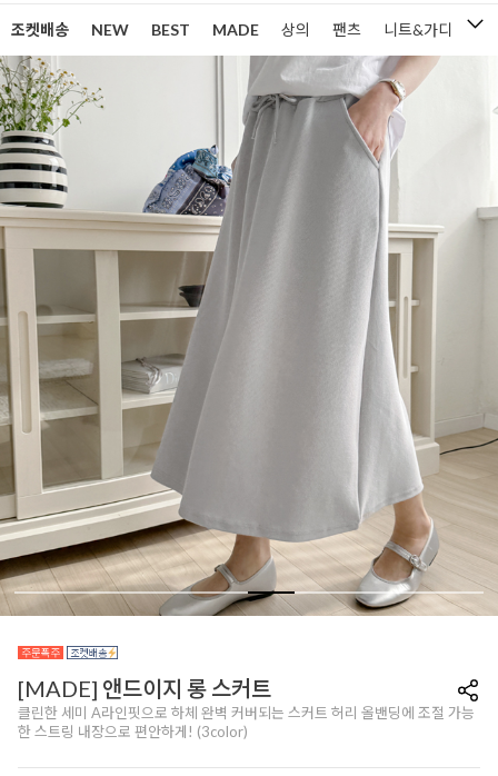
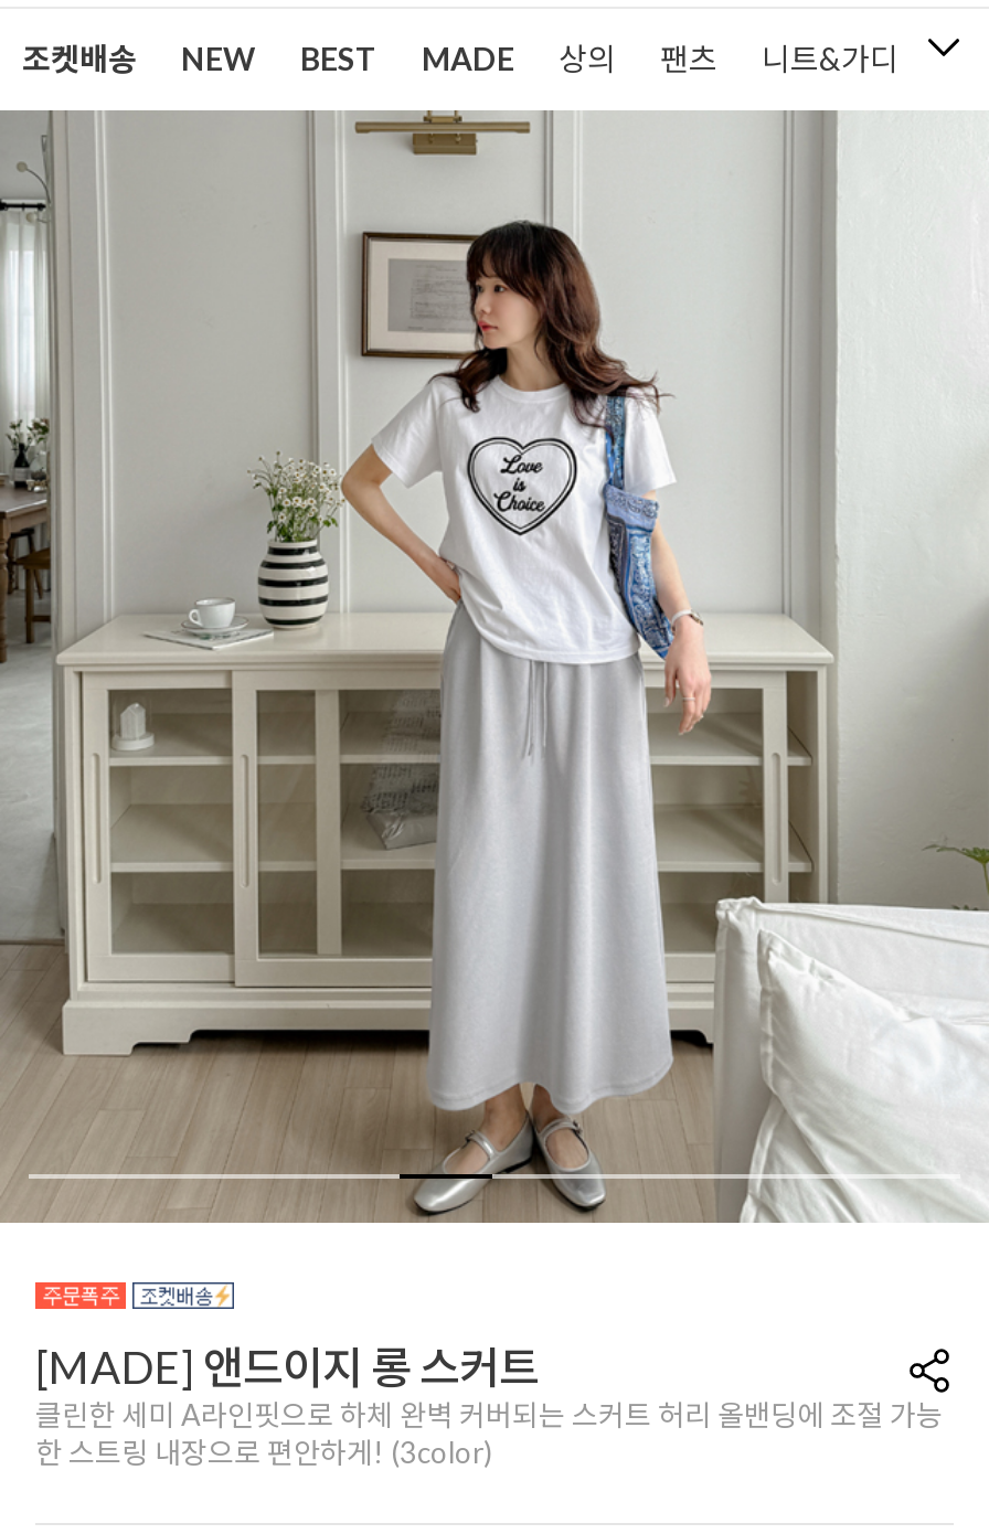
[3,56,495,616] [image] -> [7,110,982,1223] [image]

